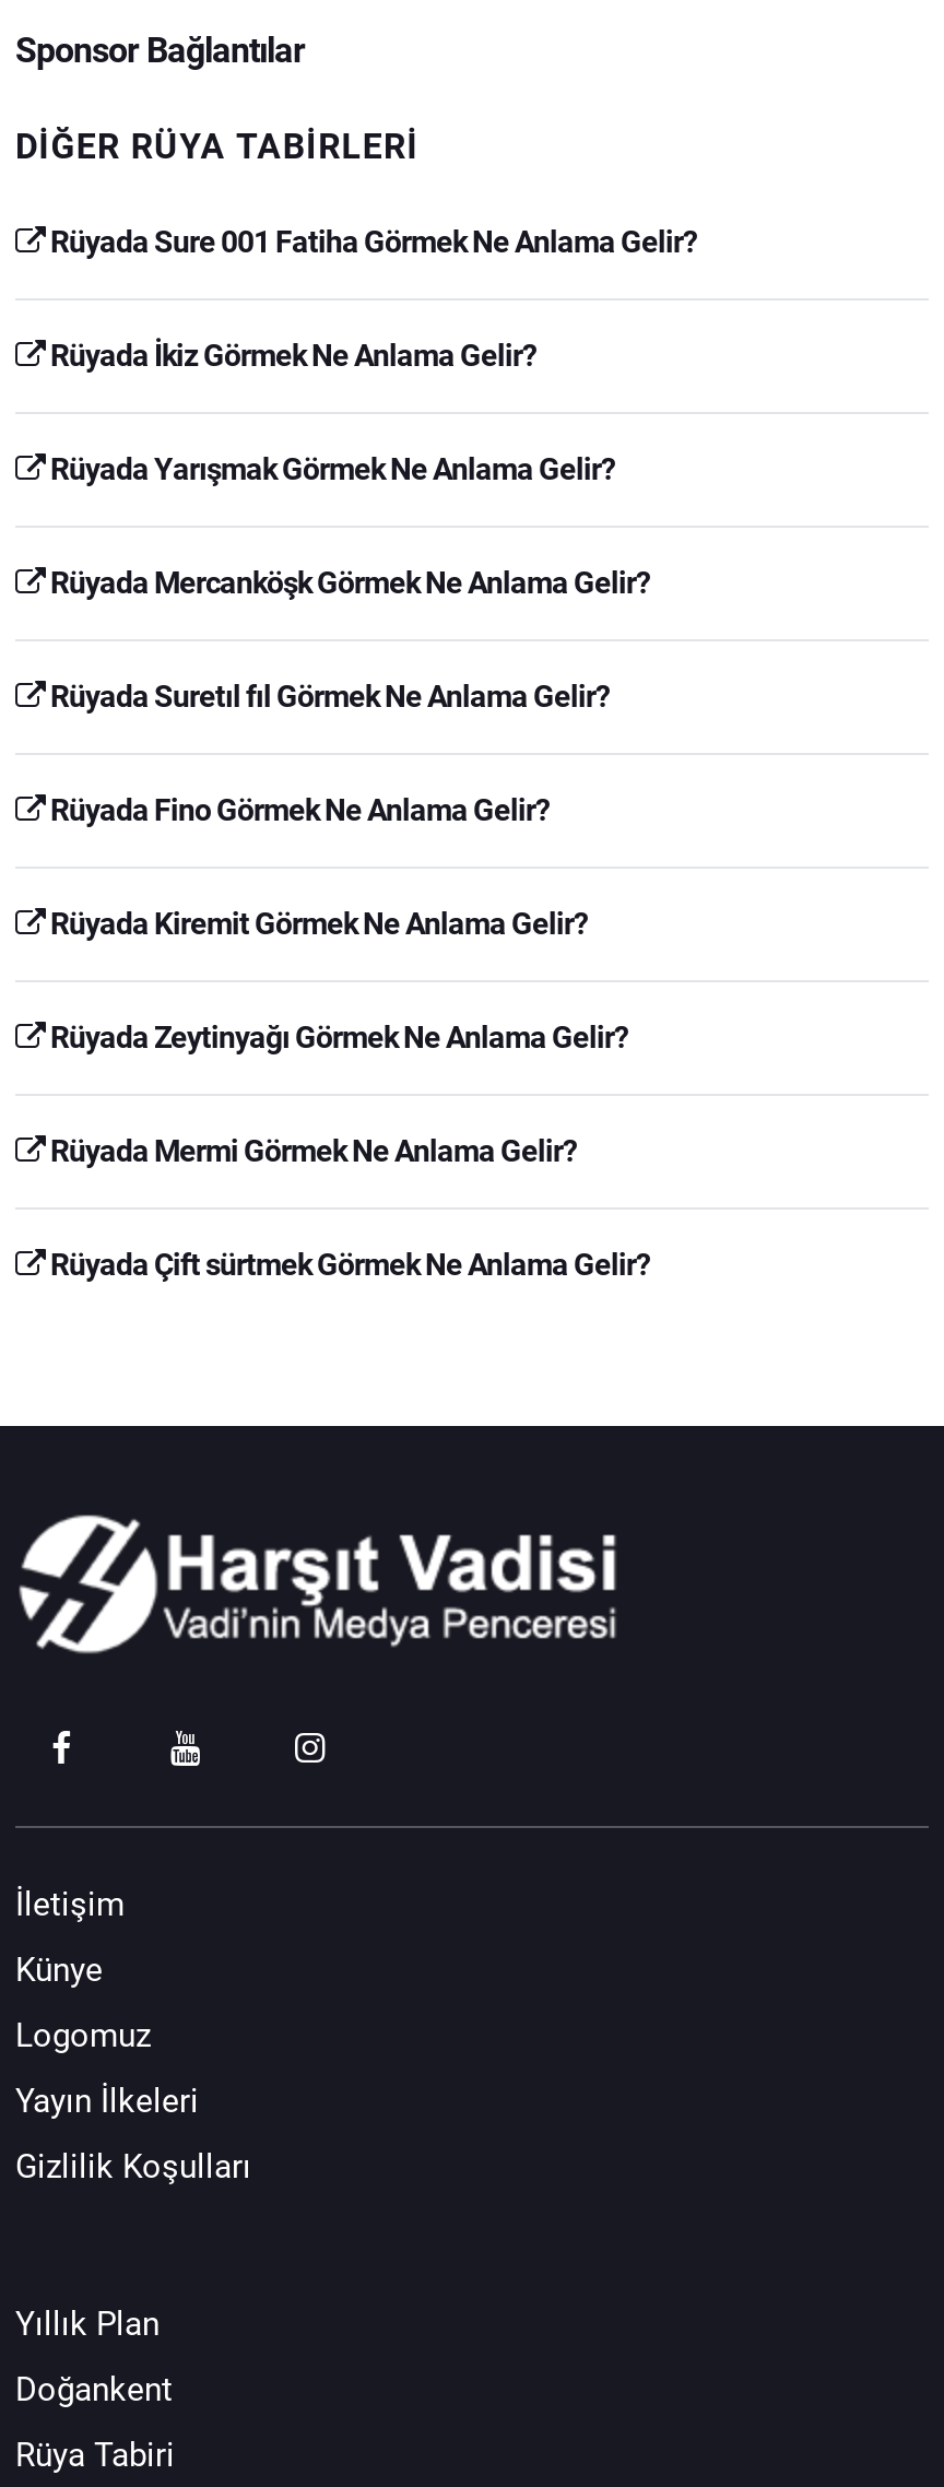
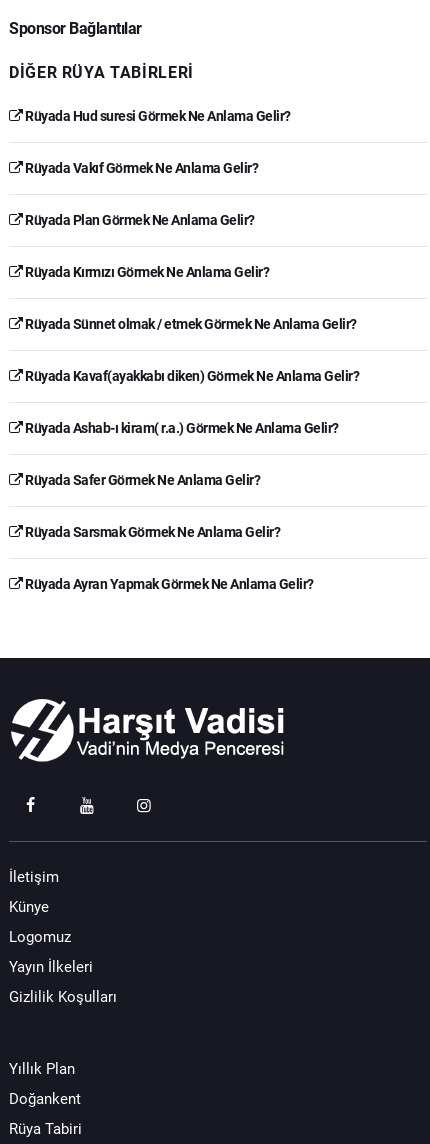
[45,224,697,259] Rüyada Sure 001 Fatiha Görmek Ne Anlama Gelir? -> [22,108,290,124] Rüyada Hud suresi Görmek Ne Anlama Gelir?
[45,337,536,372] Rüyada İkiz Görmek Ne Anlama Gelir? -> [22,160,258,176] Rüyada Vakıf Görmek Ne Anlama Gelir?
[45,451,615,486] Rüyada Yarışmak Görmek Ne Anlama Gelir? -> [22,212,254,228] Rüyada Plan Görmek Ne Anlama Gelir?
[45,564,650,599] Rüyada Mercanköşk Görmek Ne Anlama Gelir? -> [22,264,269,280] Rüyada Kırmızı Görmek Ne Anlama Gelir?
[45,678,610,713] Rüyada Suretıl fıl Görmek Ne Anlama Gelir? -> [22,316,356,332] Rüyada Sünnet olmak / etmek Görmek Ne Anlama Gelir?
[45,792,550,827] Rüyada Fino Görmek Ne Anlama Gelir? -> [22,368,359,384] Rüyada Kavaf(ayakkabı diken) Görmek Ne Anlama Gelir?
[45,905,588,940] Rüyada Kiremit Görmek Ne Anlama Gelir? -> [22,420,338,436] Rüyada Ashab-ı kiram( r.a.) Görmek Ne Anlama Gelir?
[45,1019,628,1054] Rüyada Zeytinyağı Görmek Ne Anlama Gelir? -> [22,472,260,488] Rüyada Safer Görmek Ne Anlama Gelir?
[45,1133,577,1168] Rüyada Mermi Görmek Ne Anlama Gelir? -> [22,524,280,540] Rüyada Sarsmak Görmek Ne Anlama Gelir?
[45,1246,650,1281] Rüyada Çift sürtmek Görmek Ne Anlama Gelir? -> [22,576,313,592] Rüyada Ayran Yapmak Görmek Ne Anlama Gelir?

